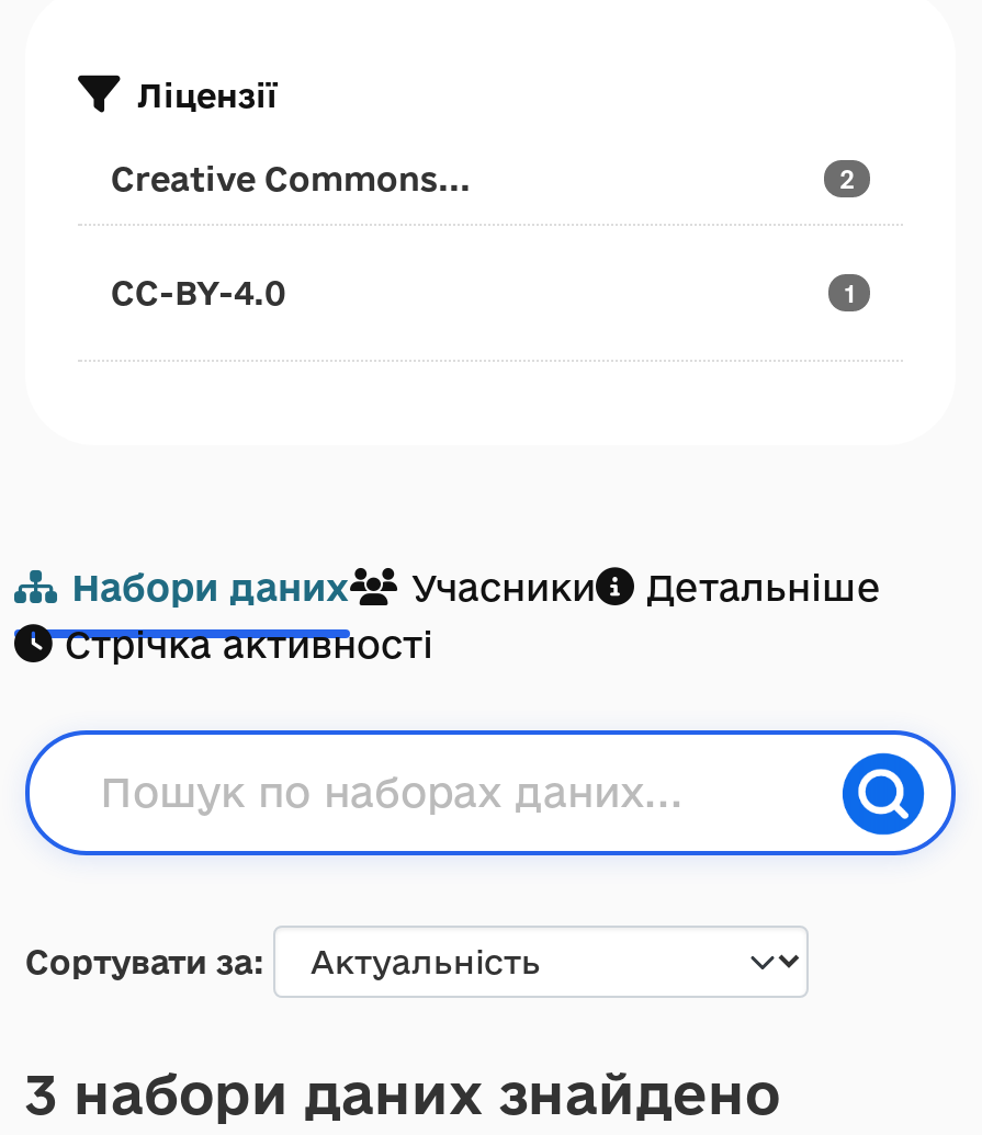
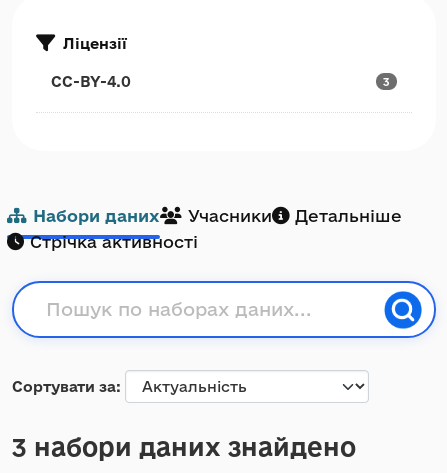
[111,160,855,197] Creative Commons... | 2 -> none
[844,277,855,306] 1 -> [383,74,390,87] 3

